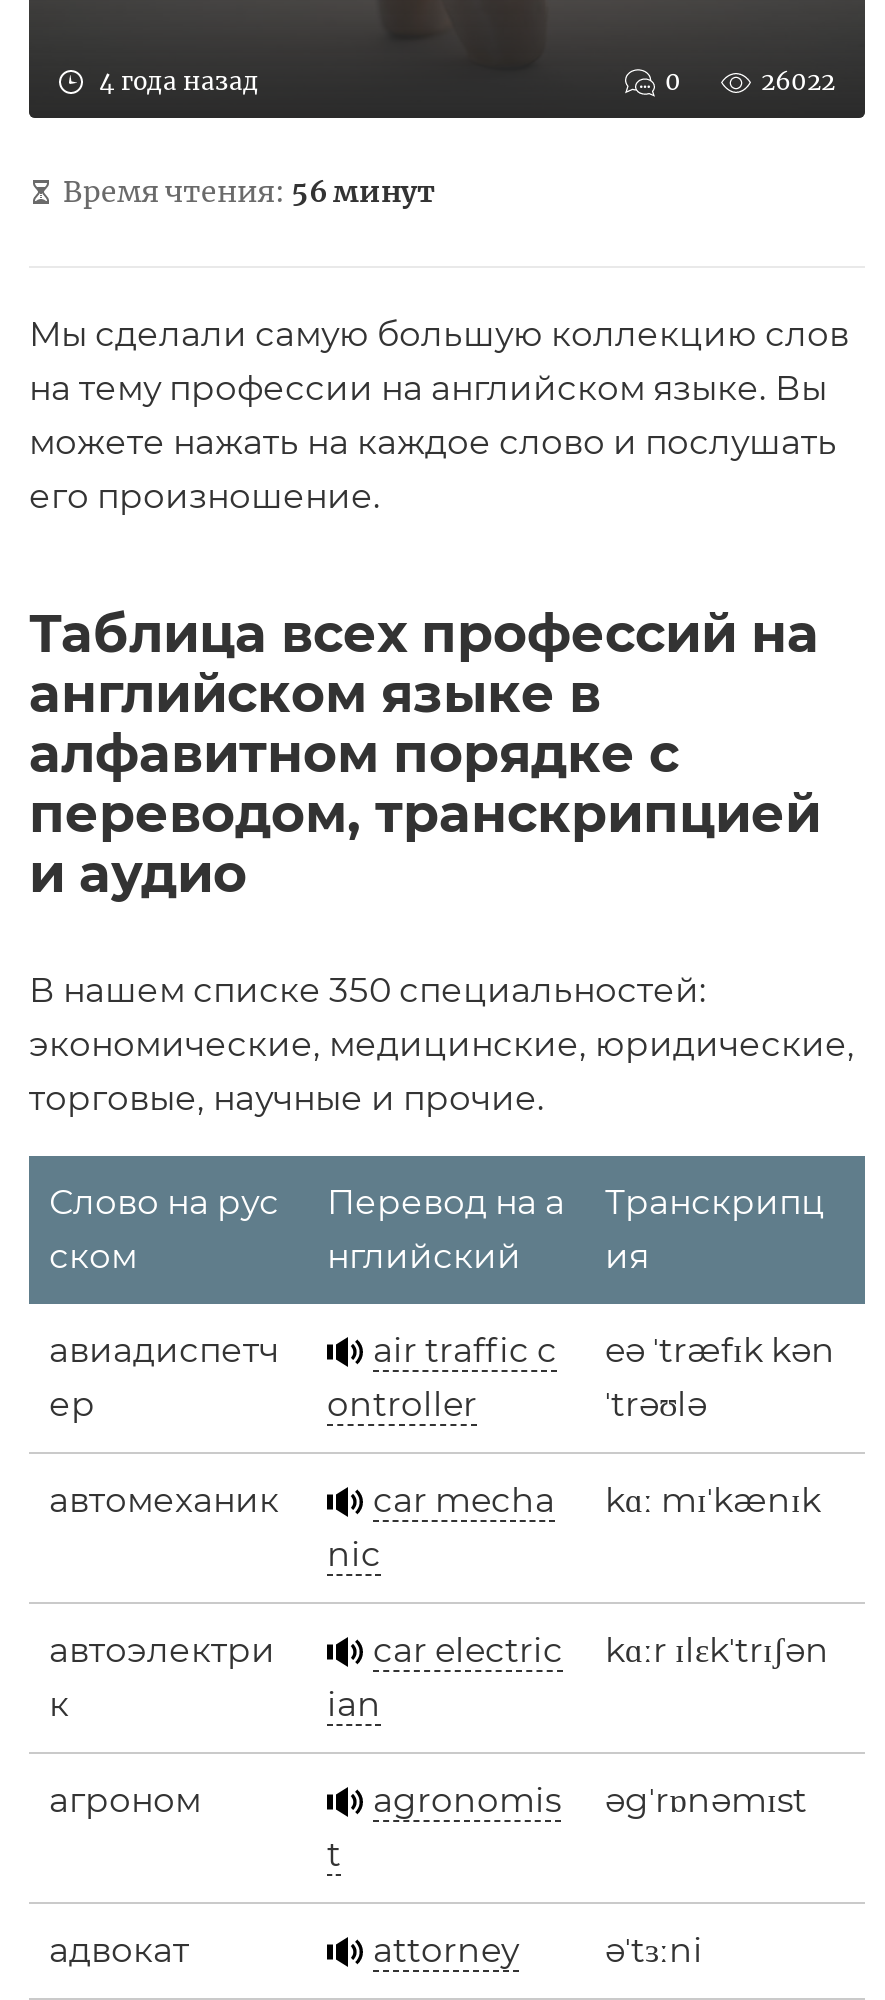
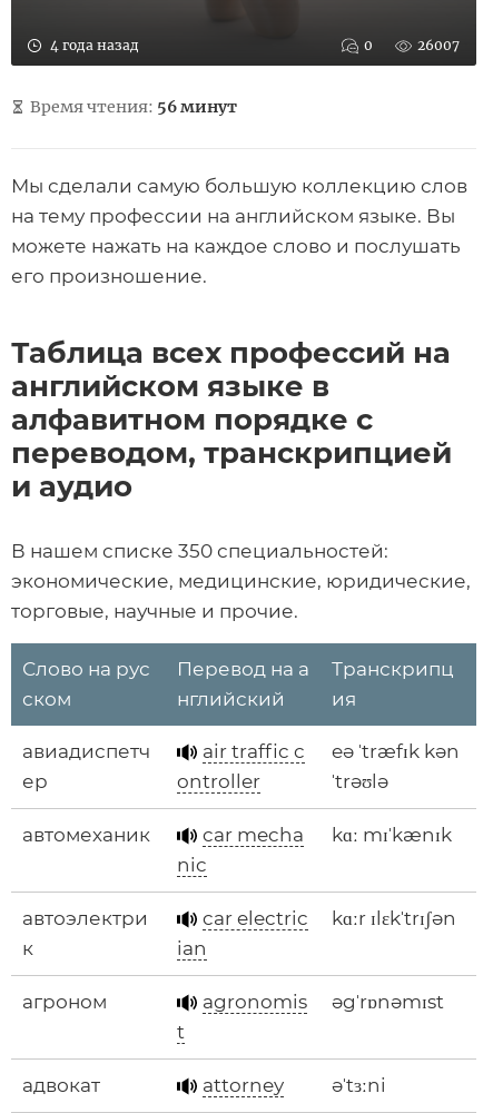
[761,65,835,95] 26022 -> [417,36,460,53] 26007

